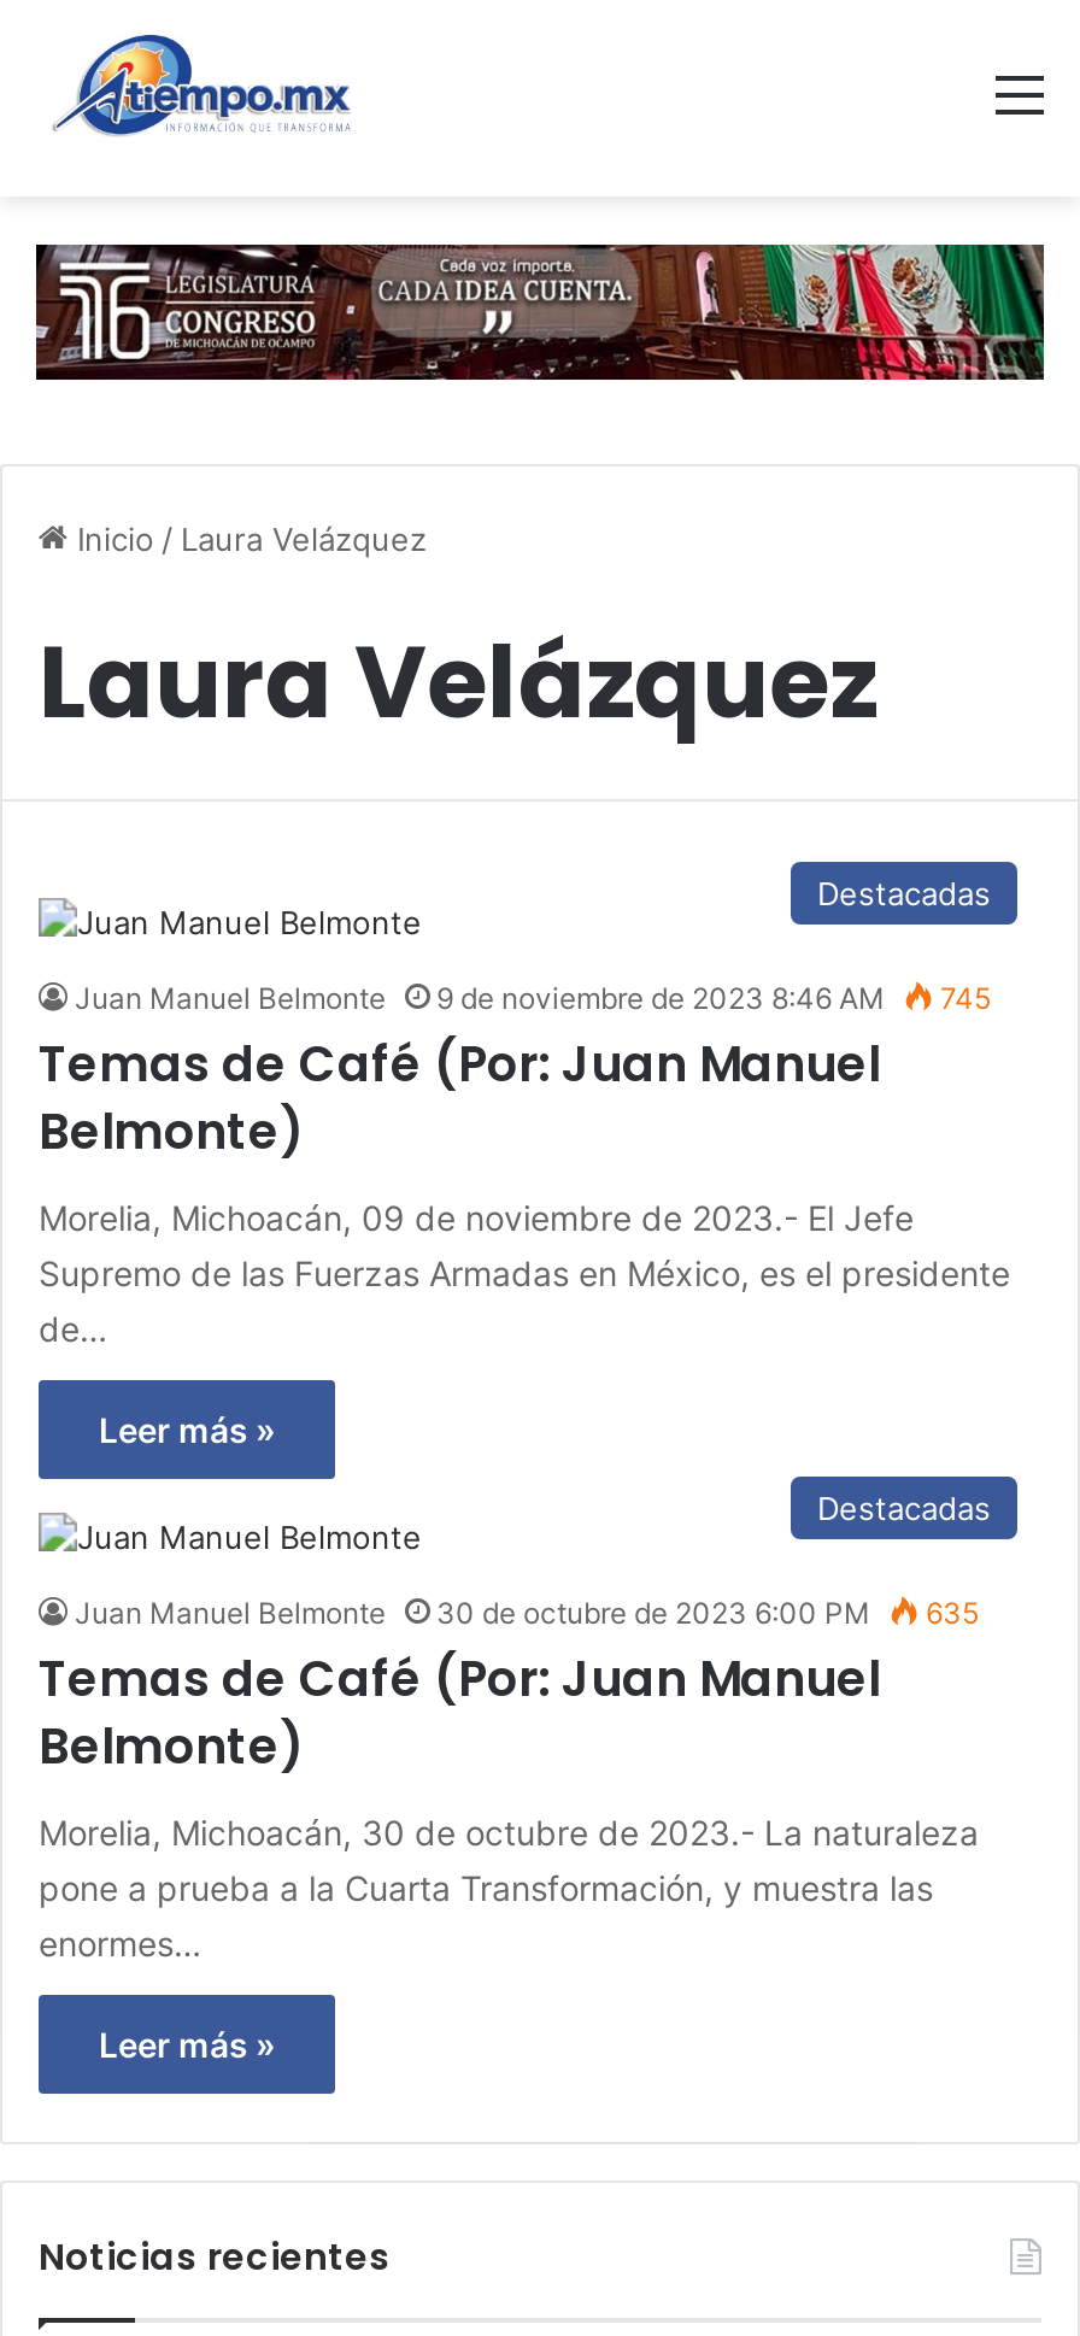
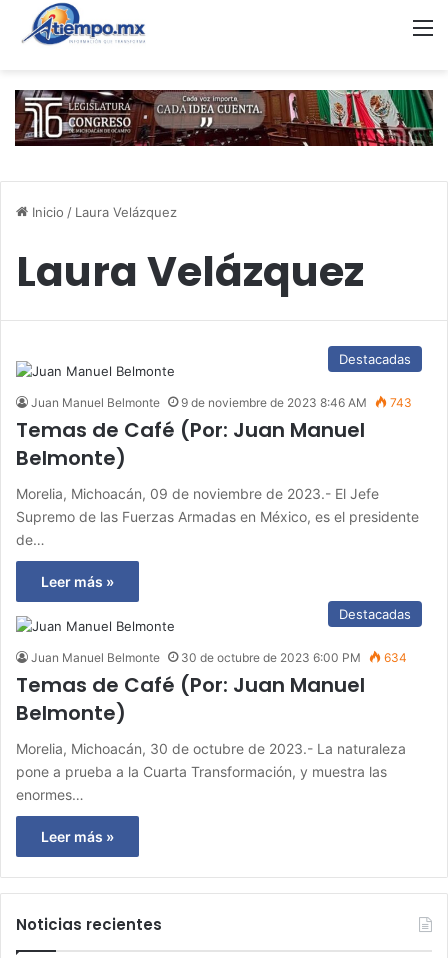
[75,979,991,1015] Juan Manuel Belmonte 9 de noviembre de 2023 8:46 AM 745 -> [31,395,412,410] Juan Manuel Belmonte 9 de noviembre de 2023 8:46 AM 743
[75,1594,979,1630] Juan Manuel Belmonte 30 de octubre de 2023 6:00 PM 635 -> [31,650,407,665] Juan Manuel Belmonte 30 de octubre de 2023 6:00 PM 634

